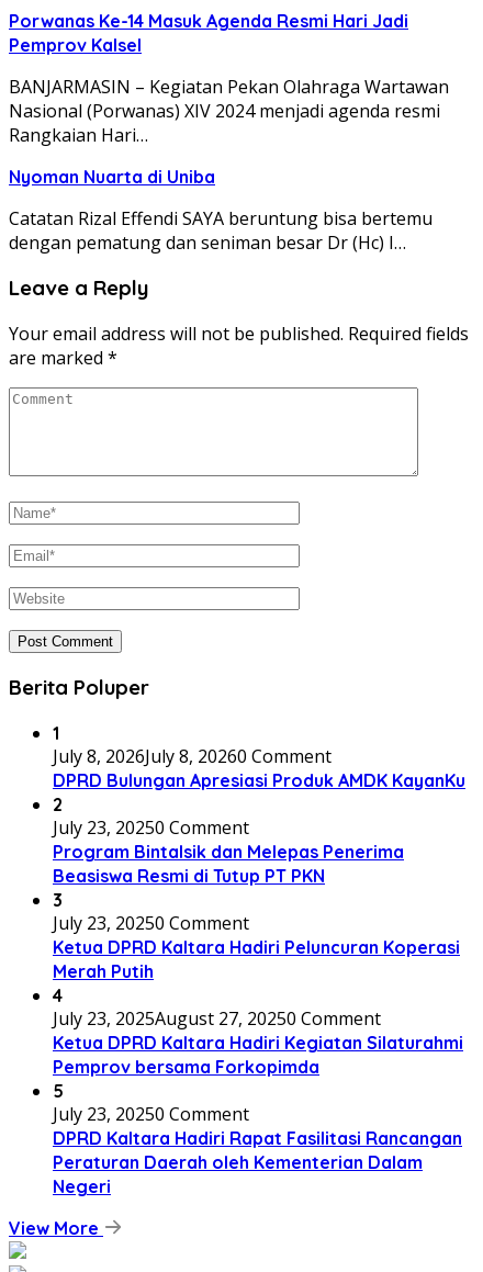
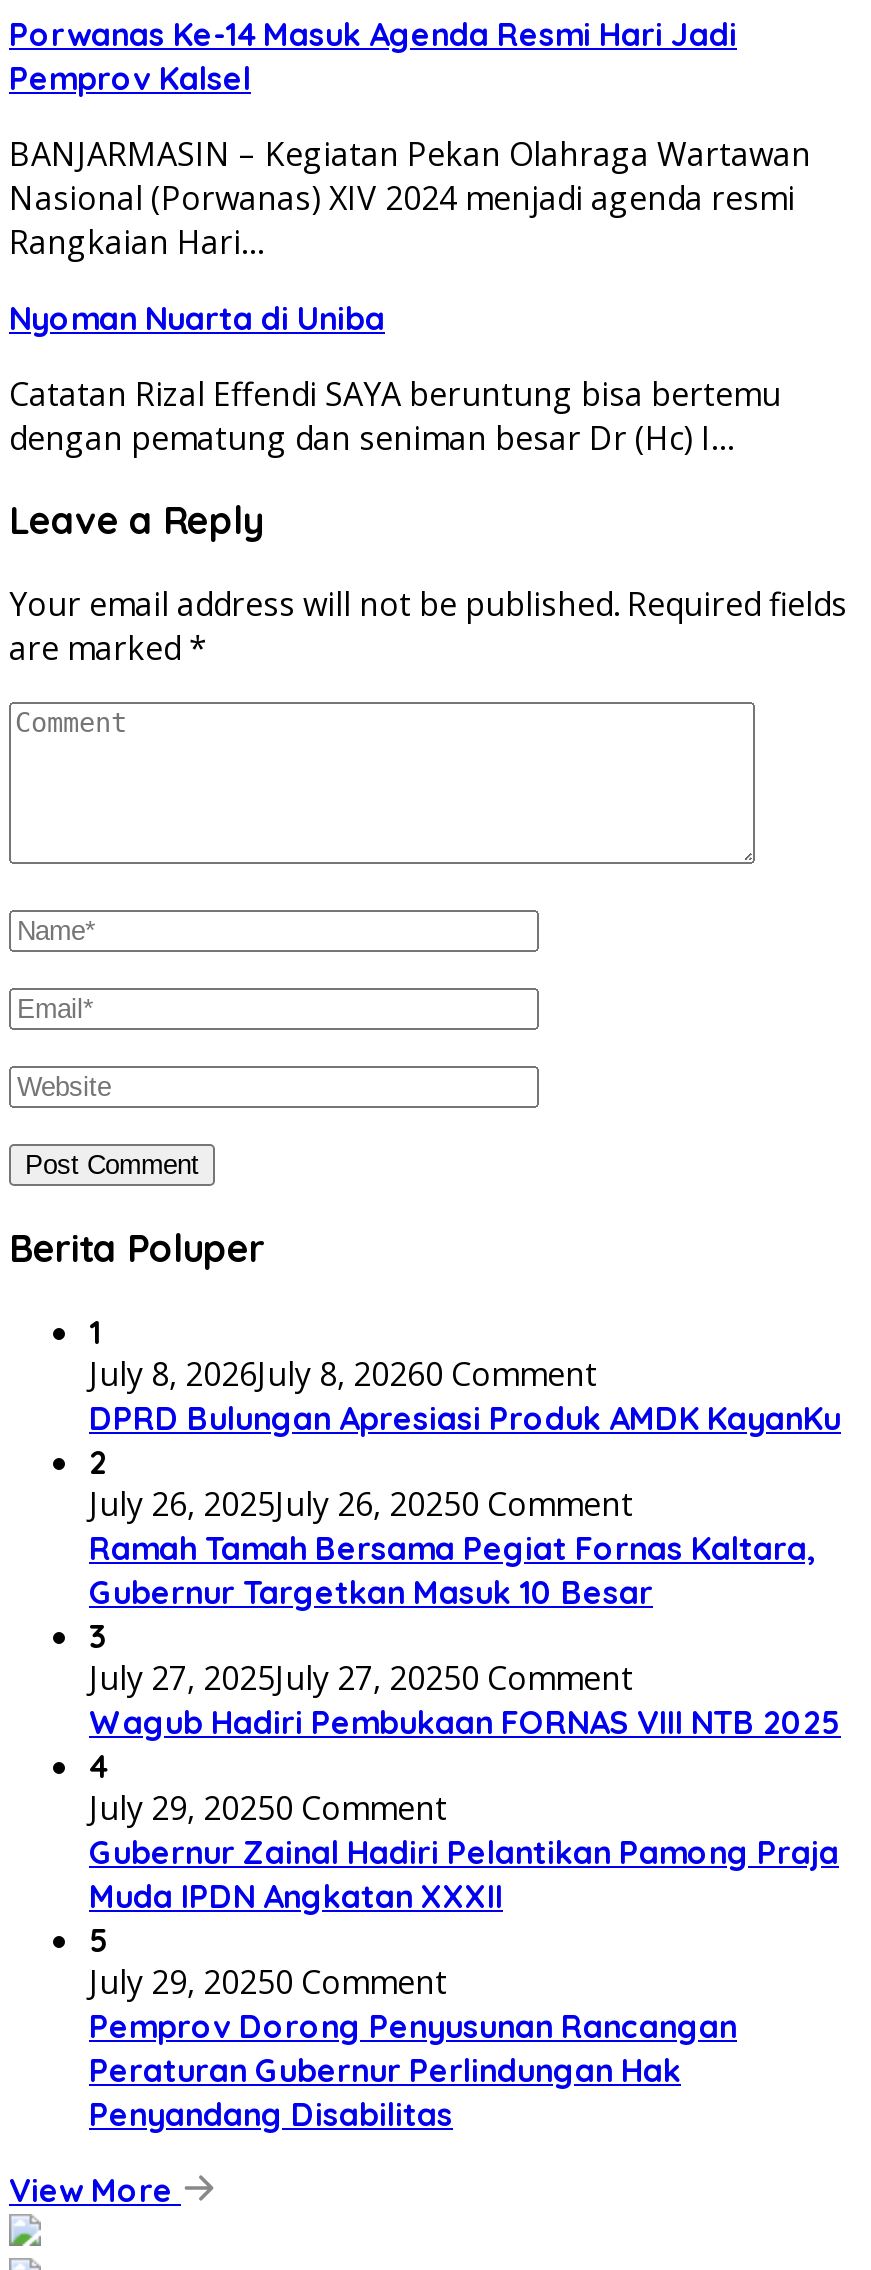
[53,815,404,886] July 23, 20250 Comment | Program Bintalsik dan Melepas Penerima | Beasiswa Resmi di Tutup PT PKN -> [89,1481,815,1611] July 26, 2025July 26, 20250 Comment | Ramah Tamah Bersama Pegiat Fornas Kaltara, | Gubernur Targetkan Masuk 10 Besar
[53,910,460,982] July 23, 20250 Comment | Ketua DPRD Kaltara Hadiri Peluncuran Koperasi | Merah Putih -> [89,1655,841,1741] July 27, 2025July 27, 20250 Comment | Wagub Hadiri Pembukaan FORNAS VIII NTB 2025
[53,1006,463,1077] July 23, 2025August 27, 20250 Comment | Ketua DPRD Kaltara Hadiri Kegiatan Silaturahmi | Pemprov bersama Forkopimda -> [89,1785,839,1915] July 29, 20250 Comment | Gubernur Zainal Hadiri Pelantikan Pamong Praja | Muda IPDN Angkatan XXXII
[53,1101,462,1197] July 23, 20250 Comment | DPRD Kaltara Hadiri Rapat Fasilitasi Rancangan | Peraturan Daerah oleh Kementerian Dalam | Negeri -> [89,1959,737,2133] July 29, 20250 Comment | Pemprov Dorong Penyusunan Rancangan | Peraturan Gubernur Perlindungan Hak | Penyandang Disabilitas

